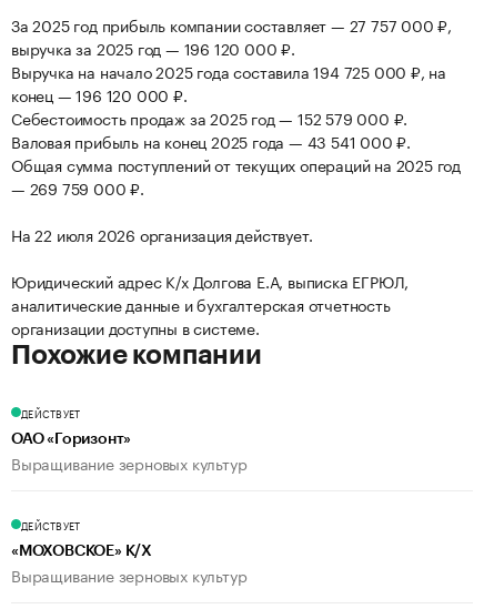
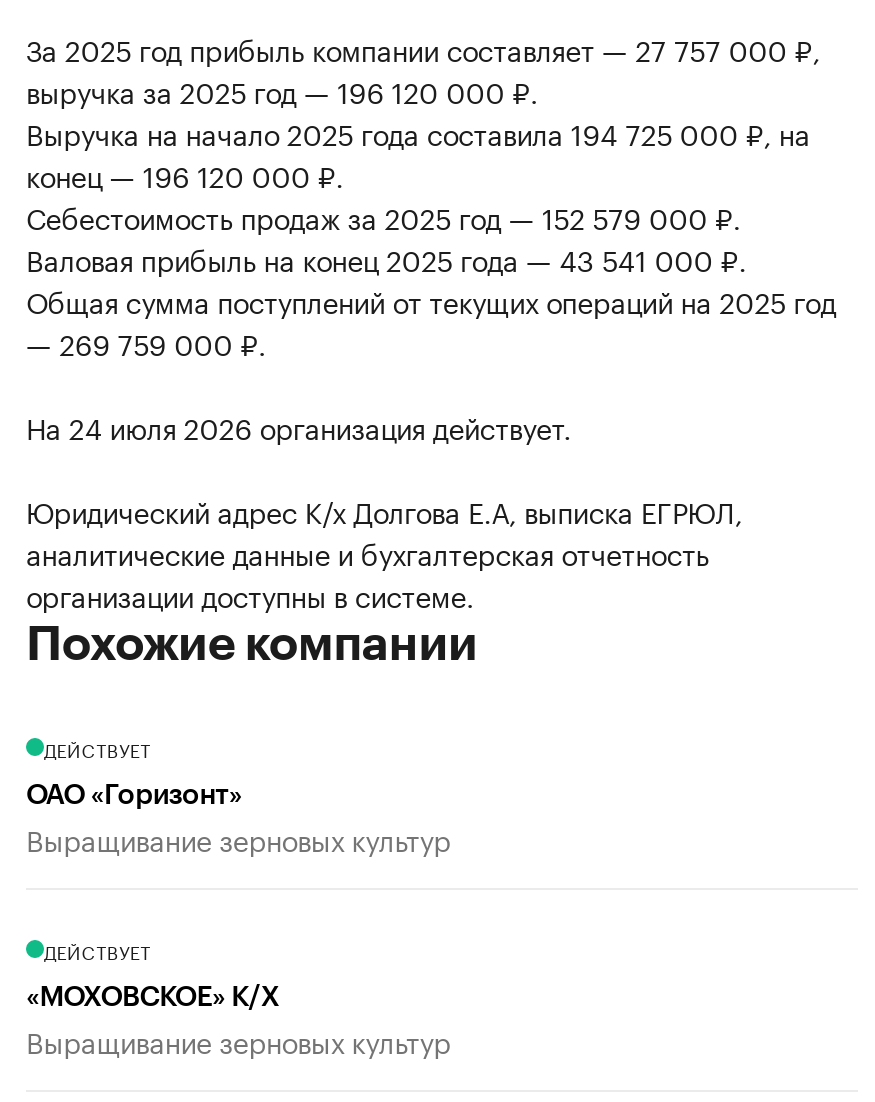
[11,222,312,247] На 22 июля 2026 организация действует. -> [26,405,571,449] На 24 июля 2026 организация действует.

